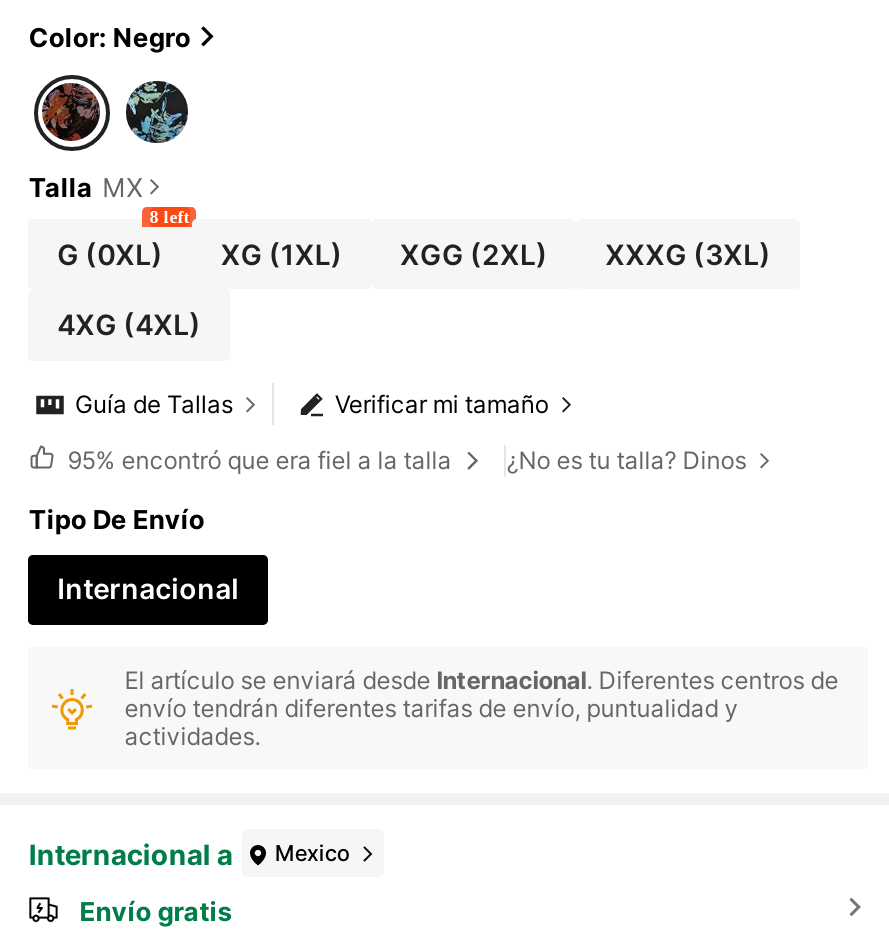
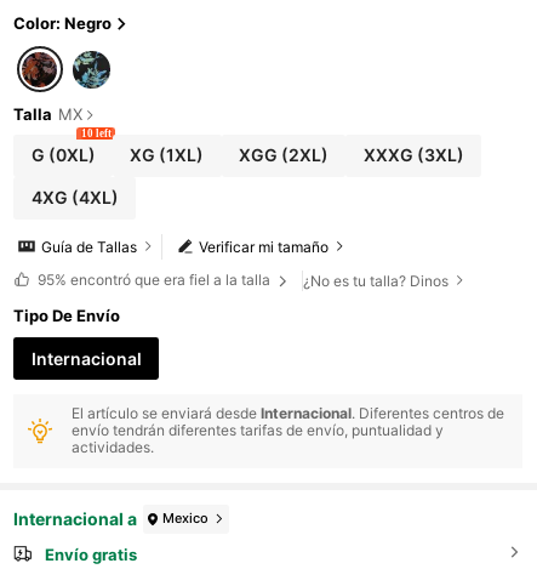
[150,208,190,228] 8 left -> [81,127,111,139] 10 left

